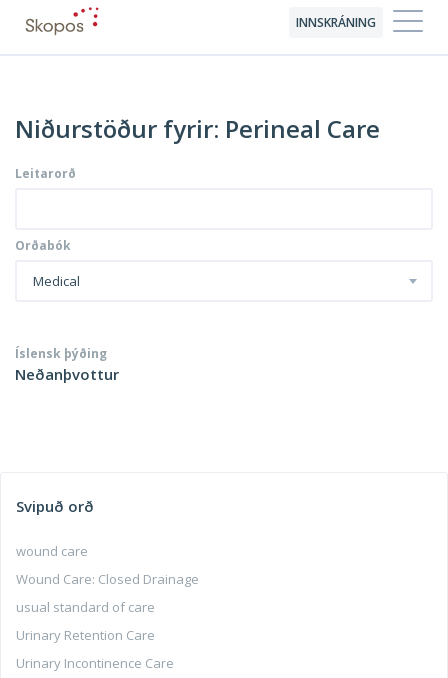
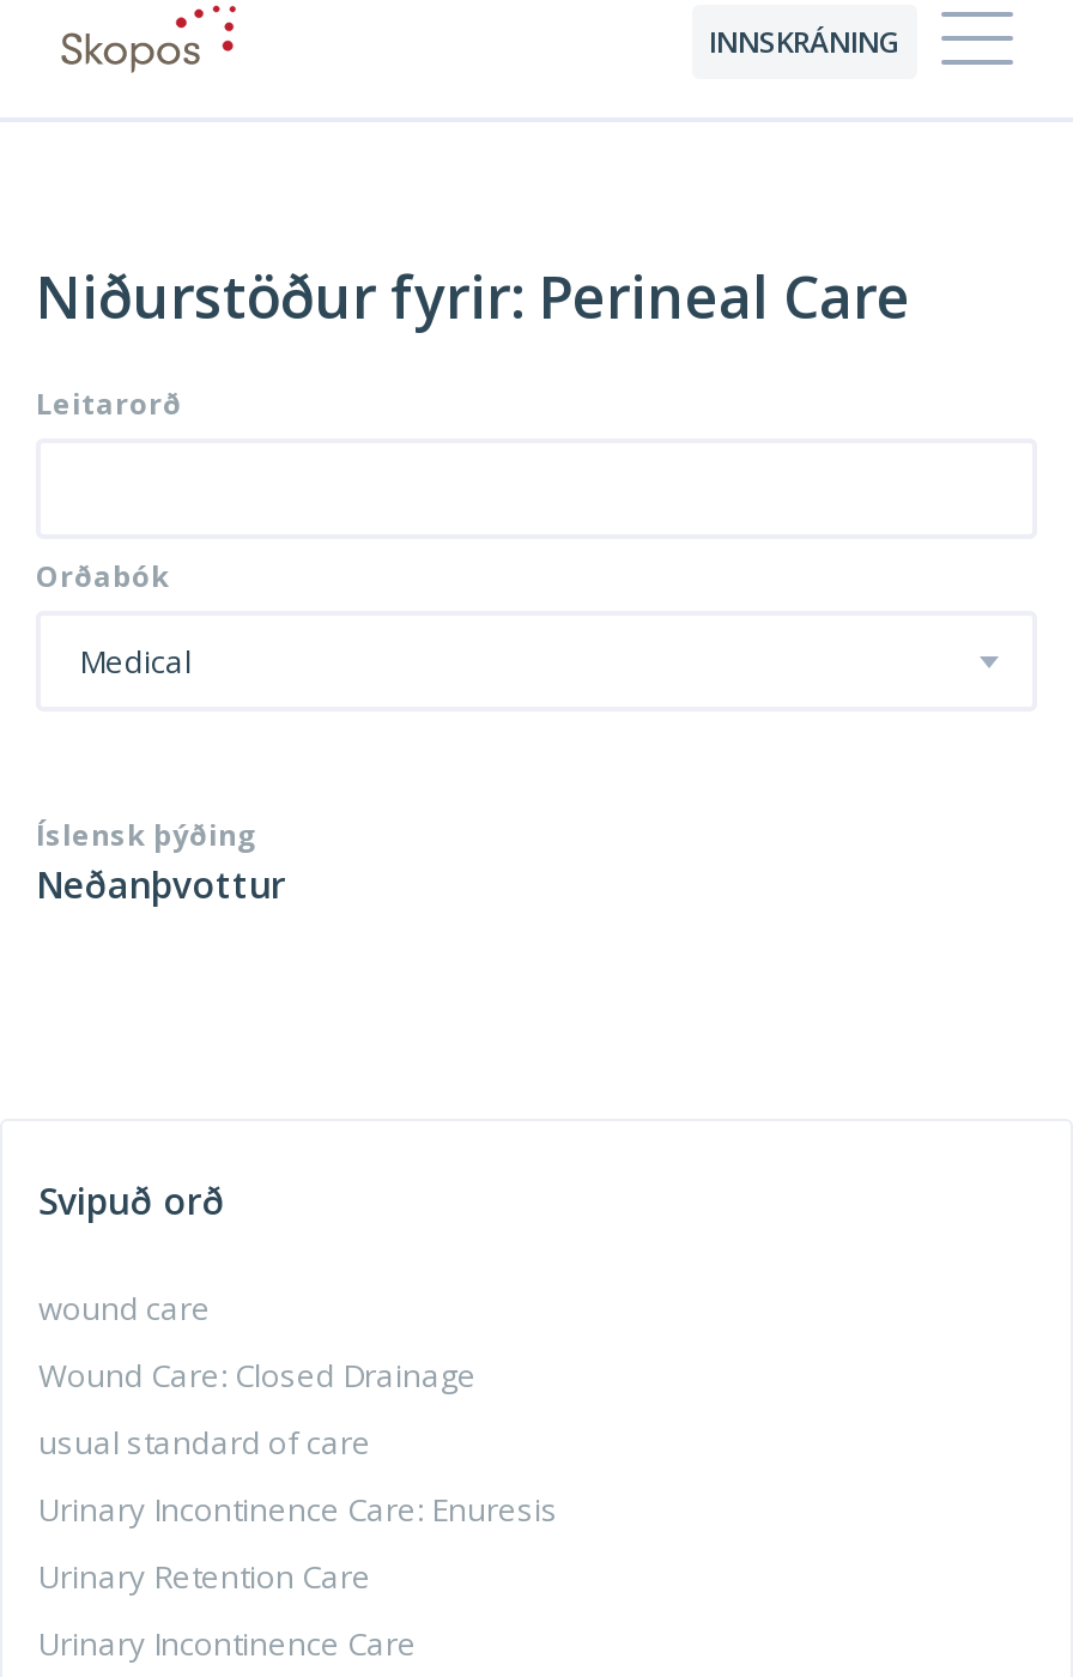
none -> [38,1488,558,1531] Urinary Incontinence Care: Enuresis

